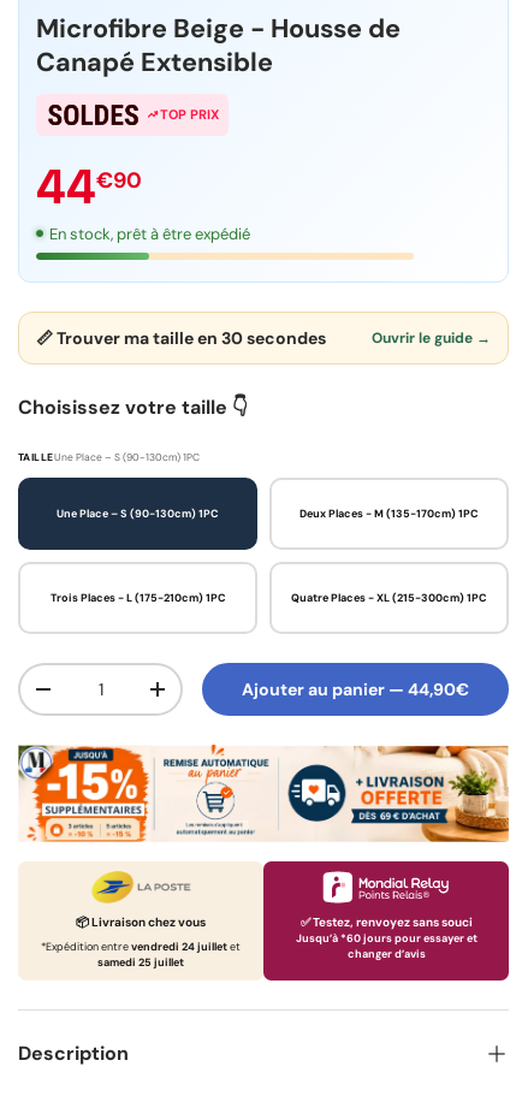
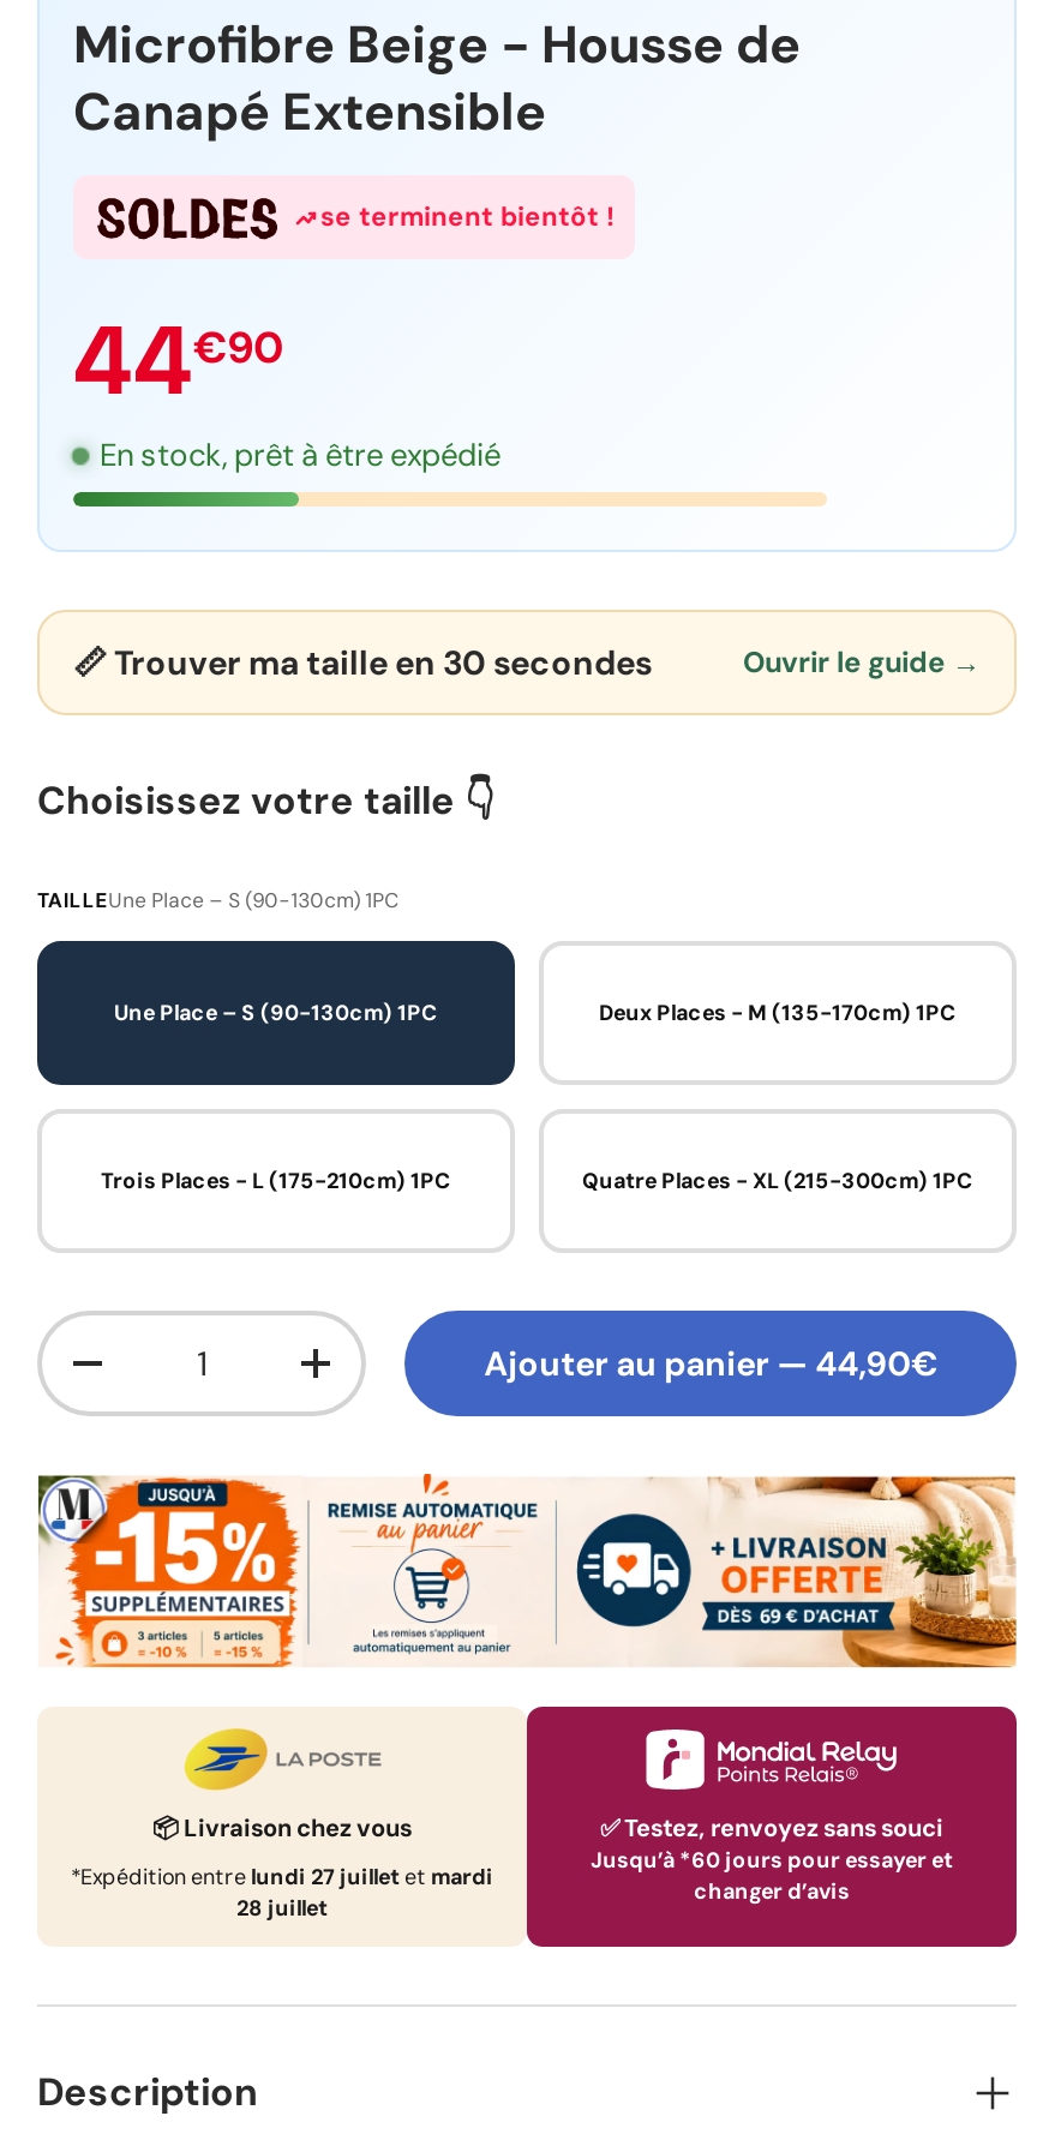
[160,106,219,122] TOP PRIX -> [320,200,616,234] se terminent bientôt !
[41,940,241,970] *Expédition entrevendredi 24 juilletet | samedi 25 juillet -> [71,1864,493,1924] *Expédition entre lundi 27 juillet et mardi | 28 juillet

